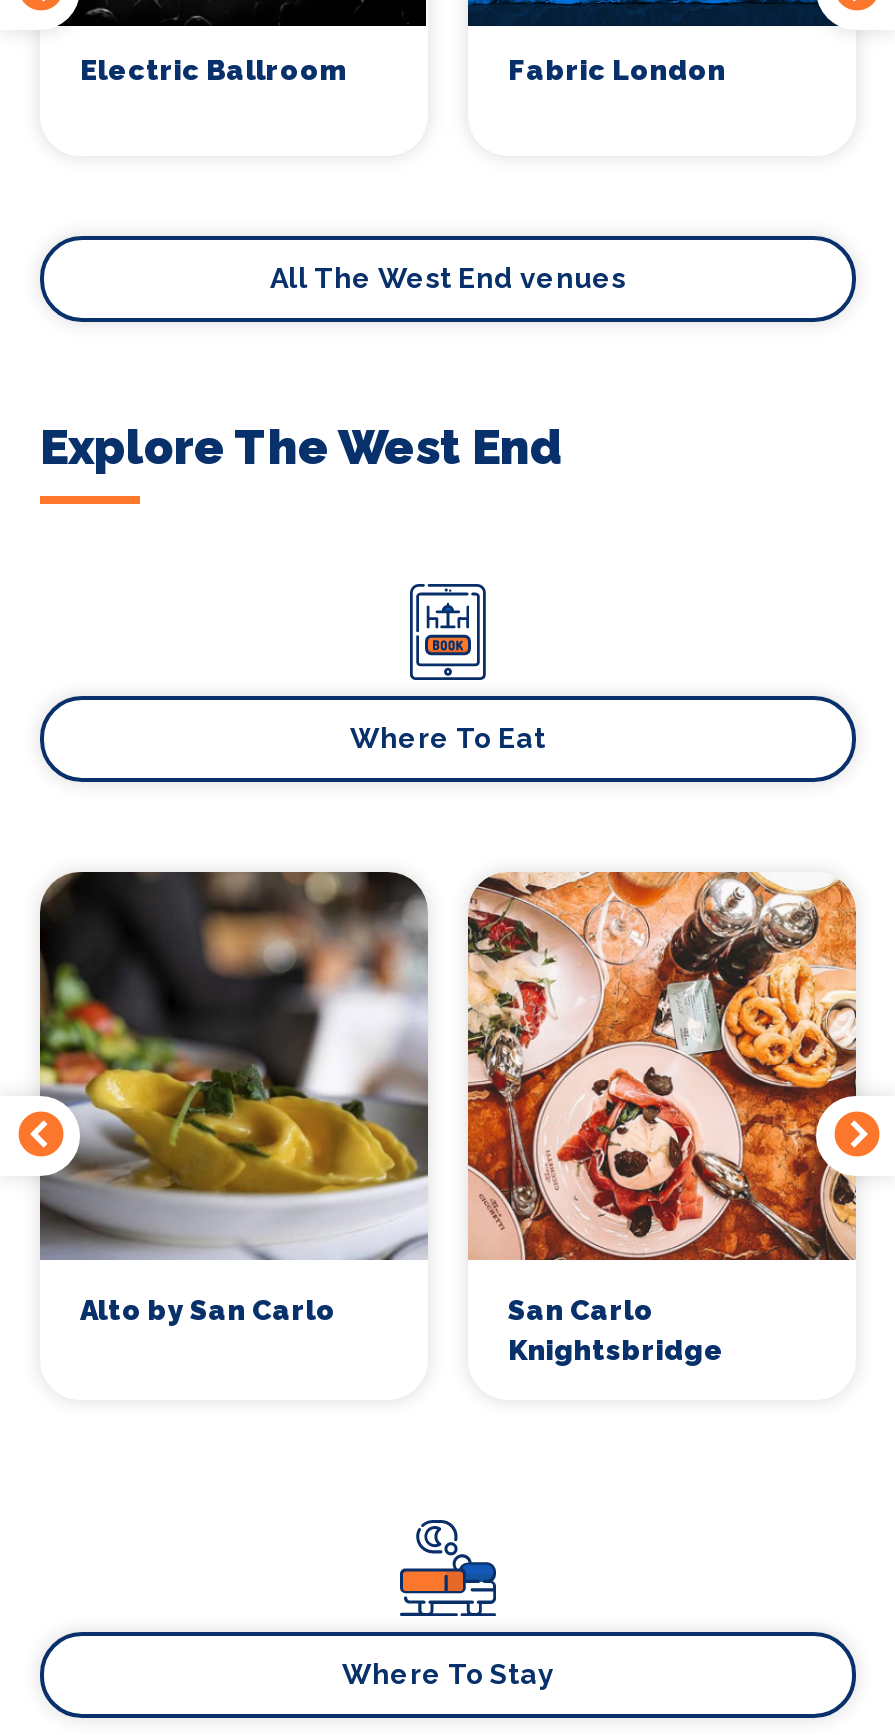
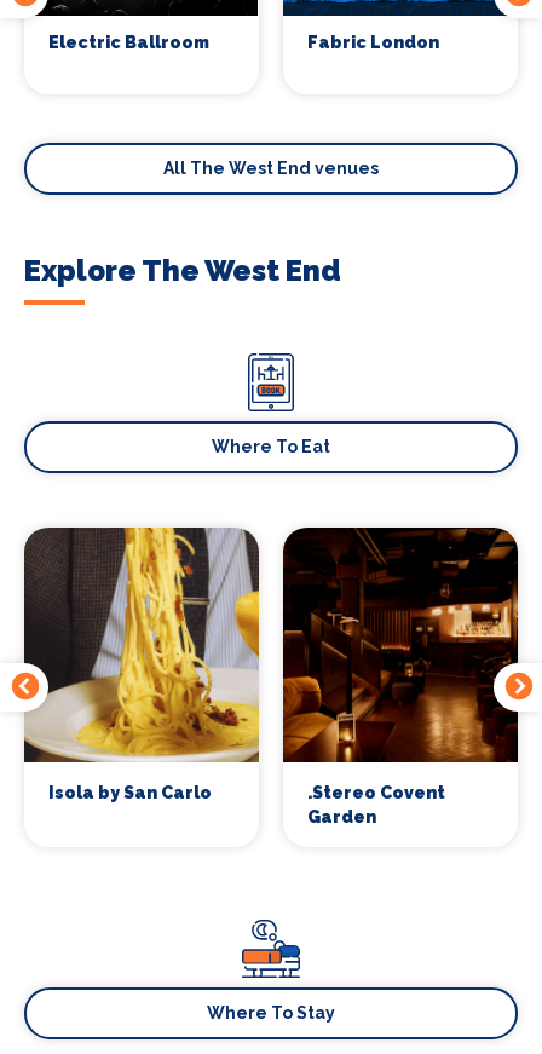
[38,870,724,1366] [image] | Alto by San Carlo | San Carlo | Knightsbridge -> [23,526,445,826] [image] | Isola by San Carlo | .Stereo Covent | Garden
[466,870,858,1262] [image] -> [282,526,519,764] [image]

